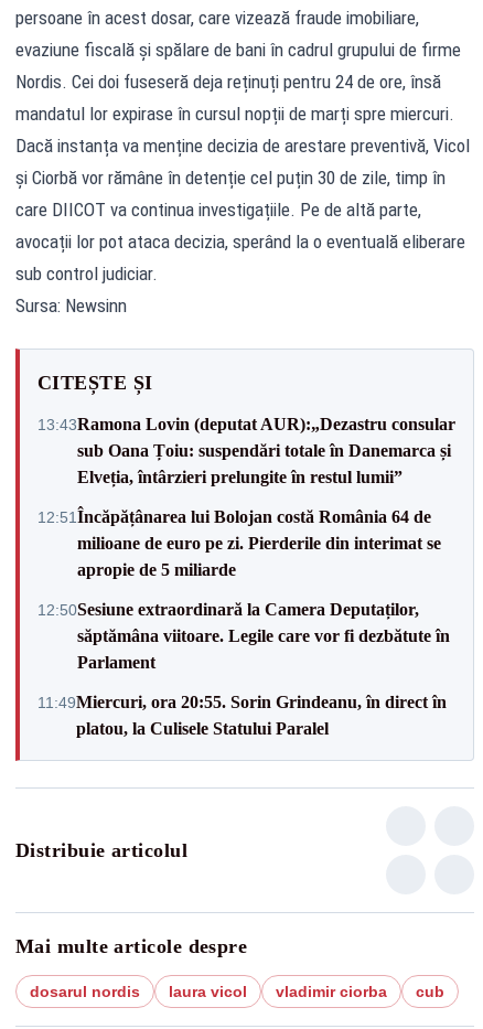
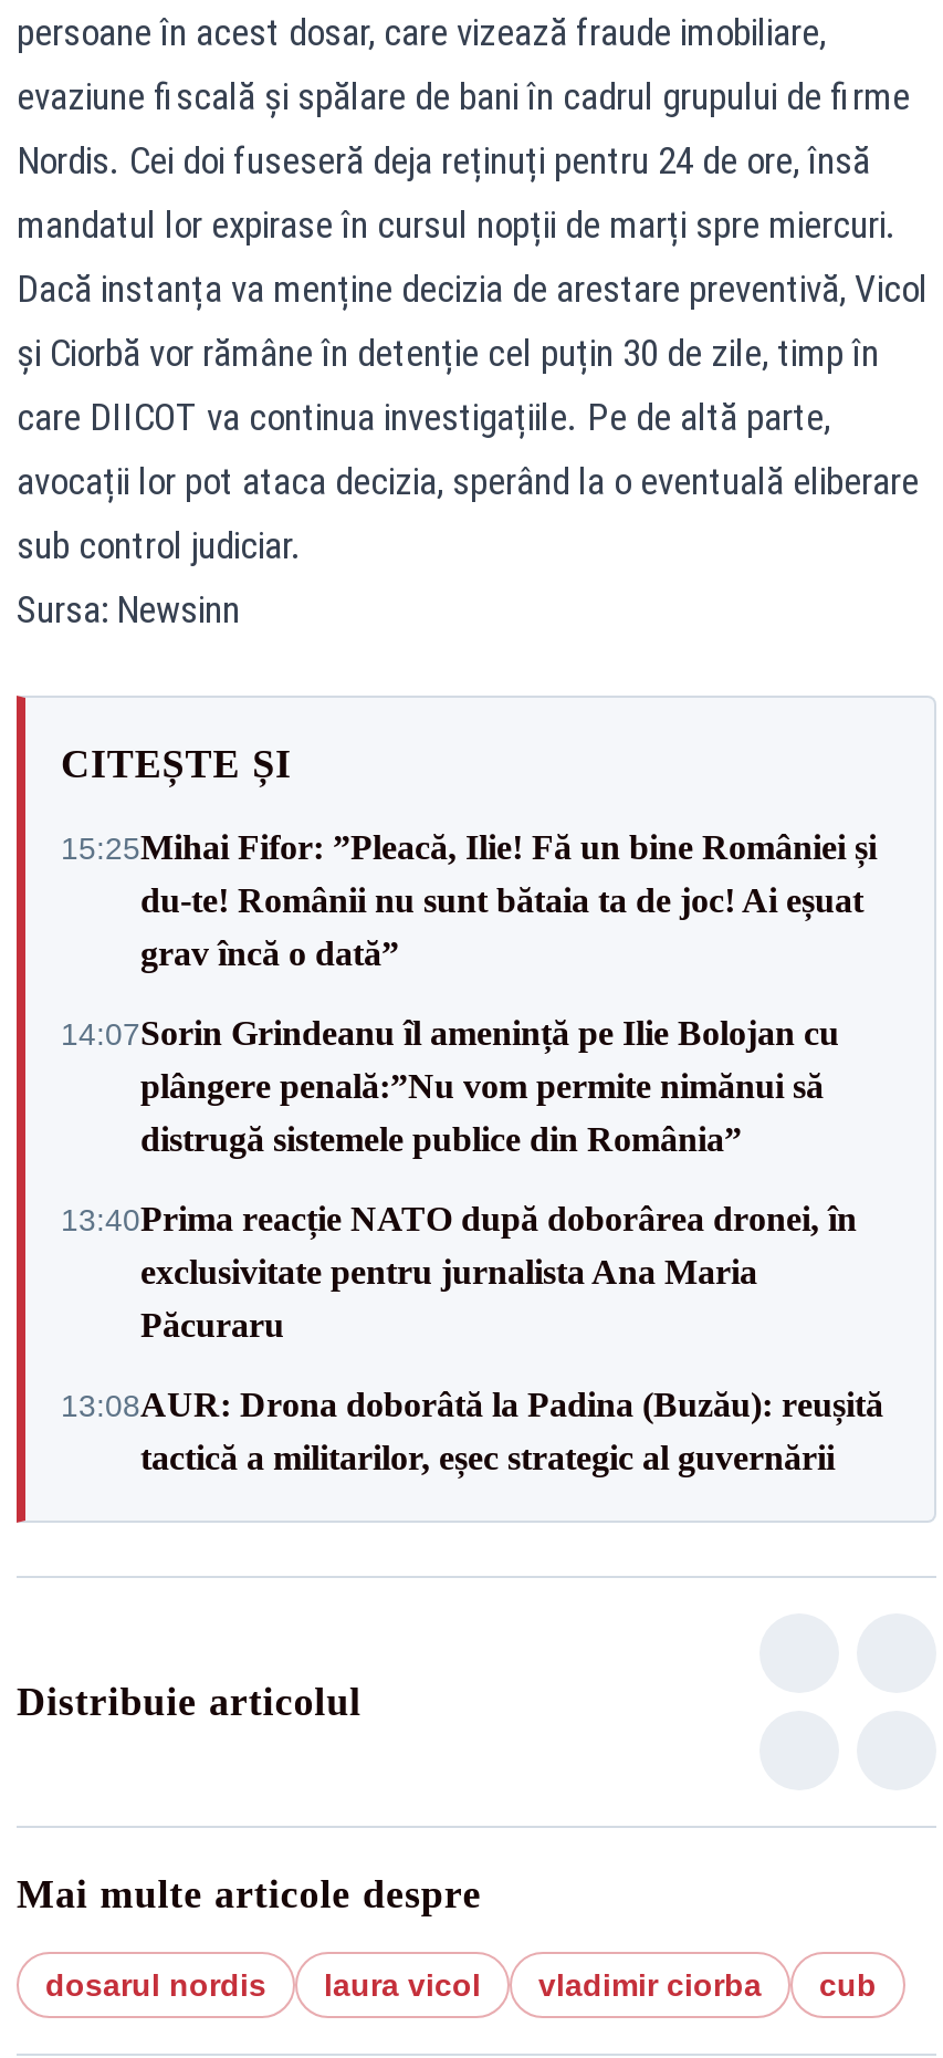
[37,414,455,486] 13:43Ramona Lovin (deputat AUR):„Dezastru consular | sub Oana Țoiu: suspendări totale în Danemarca și | Elveția, întârzieri prelungite în restul lumii” -> [61,828,877,972] 15:25Mihai Fifor: ”Pleacă, Ilie! Fă un bine României și | du-te! Românii nu sunt bătaia ta de joc! Ai eșuat | grav încă o dată”
[37,507,441,578] 12:51Încăpățânarea lui Bolojan costă România 64 de | milioane de euro pe zi. Pierderile din interimat se | apropie de 5 miliarde -> [61,1014,839,1158] 14:07Sorin Grindeanu îl amenință pe Ilie Bolojan cu | plângere penală:”Nu vom permite nimănui să | distrugă sistemele publice din România”
[37,599,450,671] 12:50Sesiune extraordinară la Camera Deputaților, | săptămâna viitoare. Legile care vor fi dezbătute în | Parlament -> [61,1200,857,1344] 13:40Prima reacție NATO după doborârea dronei, în | exclusivitate pentru jurnalista Ana Maria | Păcuraru
[37,692,447,737] 11:49Miercuri, ora 20:55. Sorin Grindeanu, în direct în | platou, la Culisele Statului Paralel -> [61,1386,883,1476] 13:08AUR: Drona doborâtă la Padina (Buzău): reușită | tactică a militarilor, eșec strategic al guvernării

